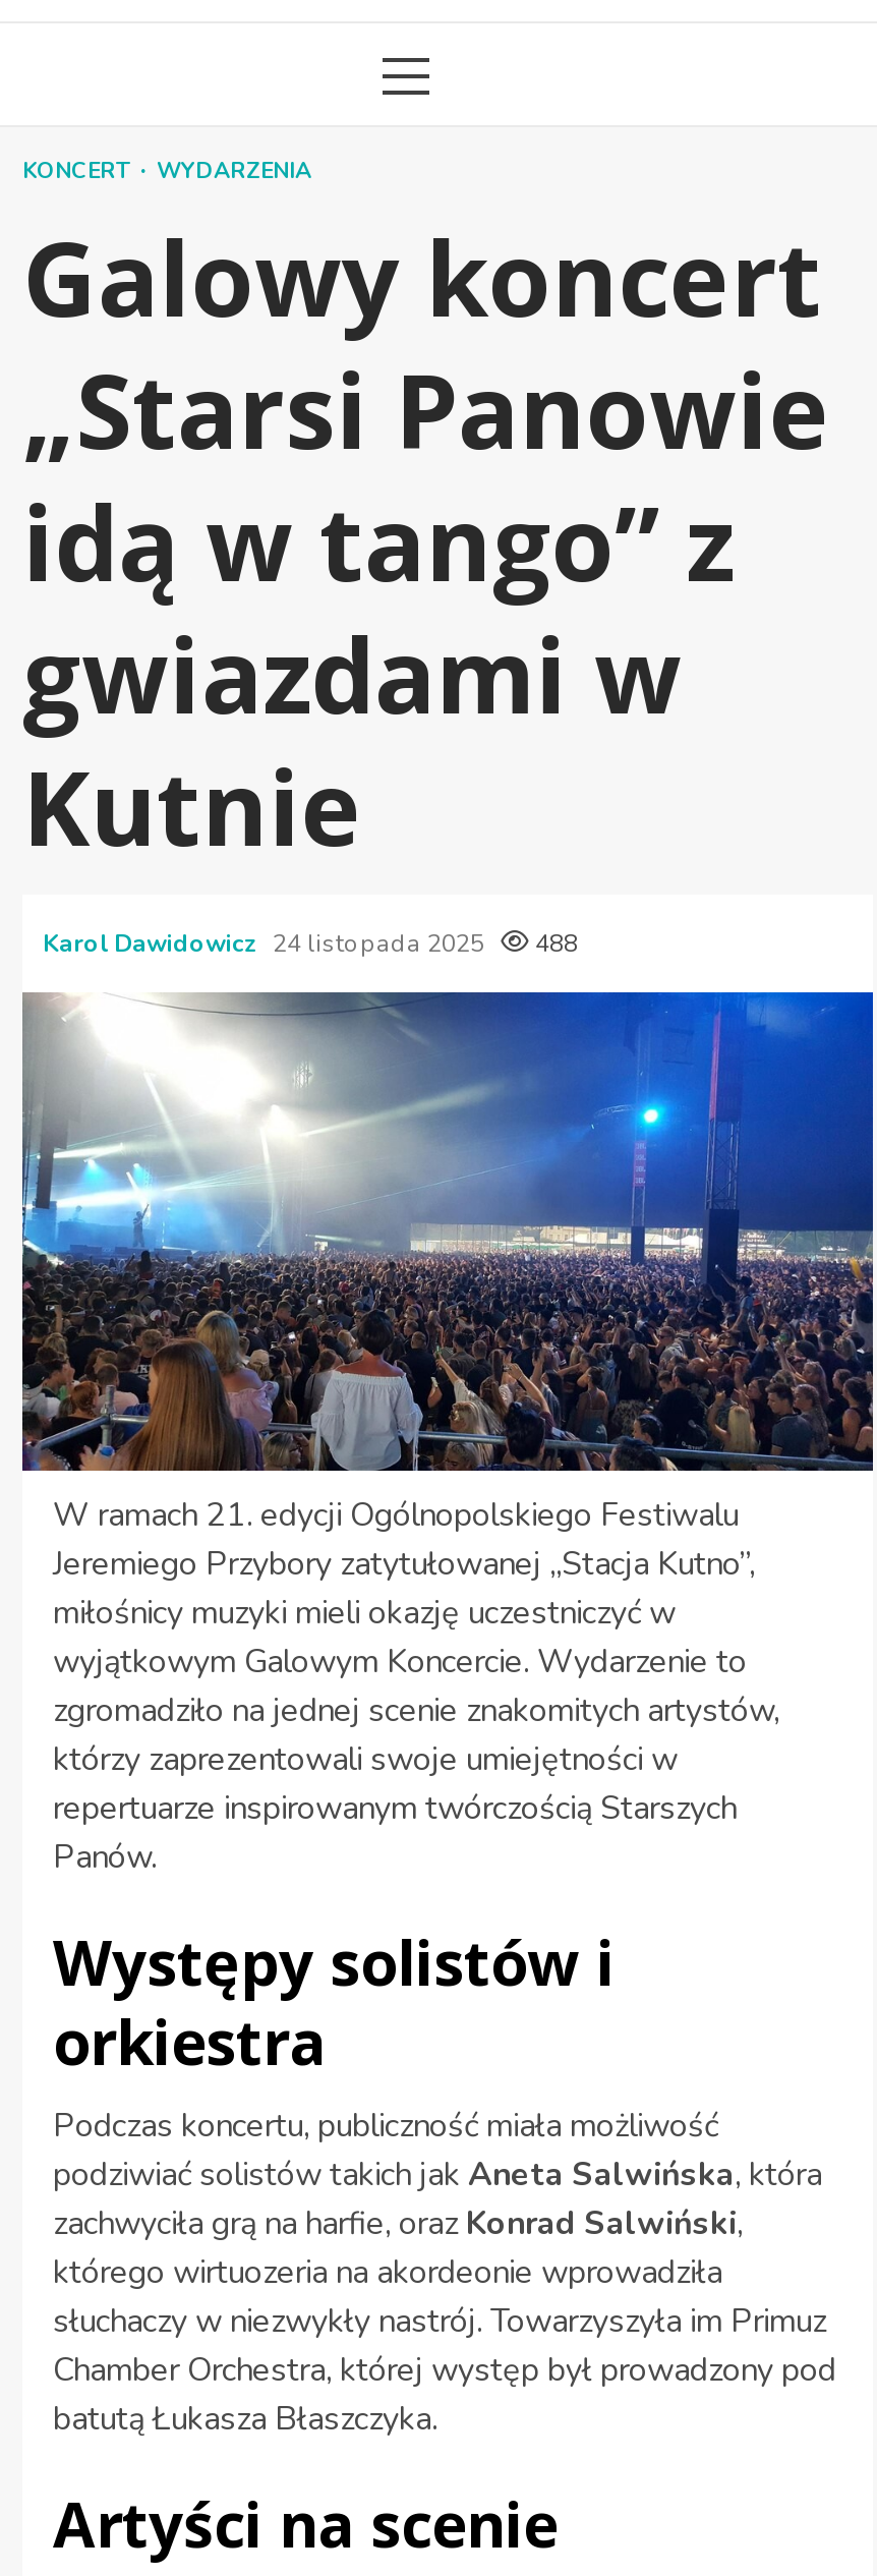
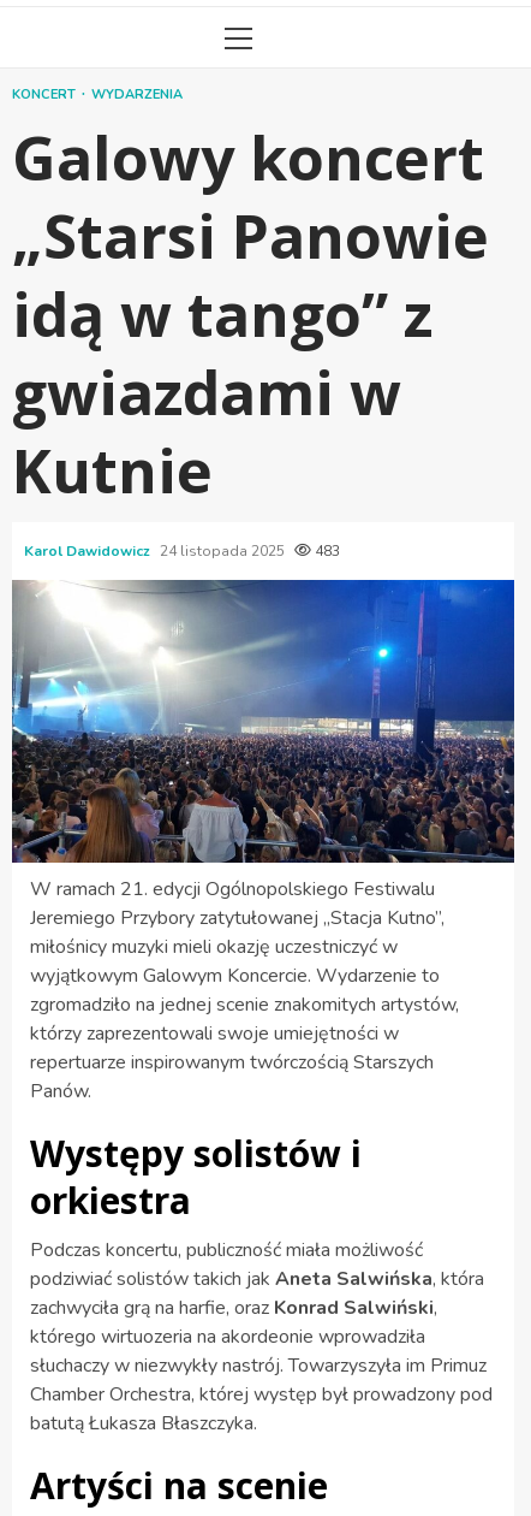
[43,927,578,960] Karol Dawidowicz 24 listopada 2025 488 -> [24,541,340,561] Karol Dawidowicz 24 listopada 2025 483

